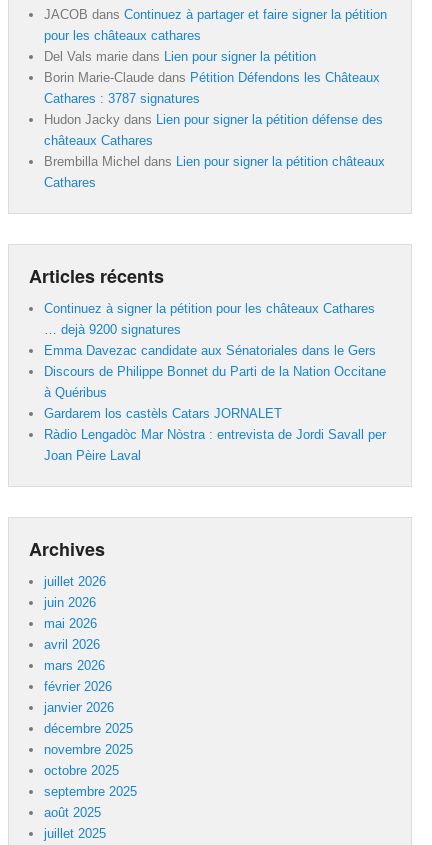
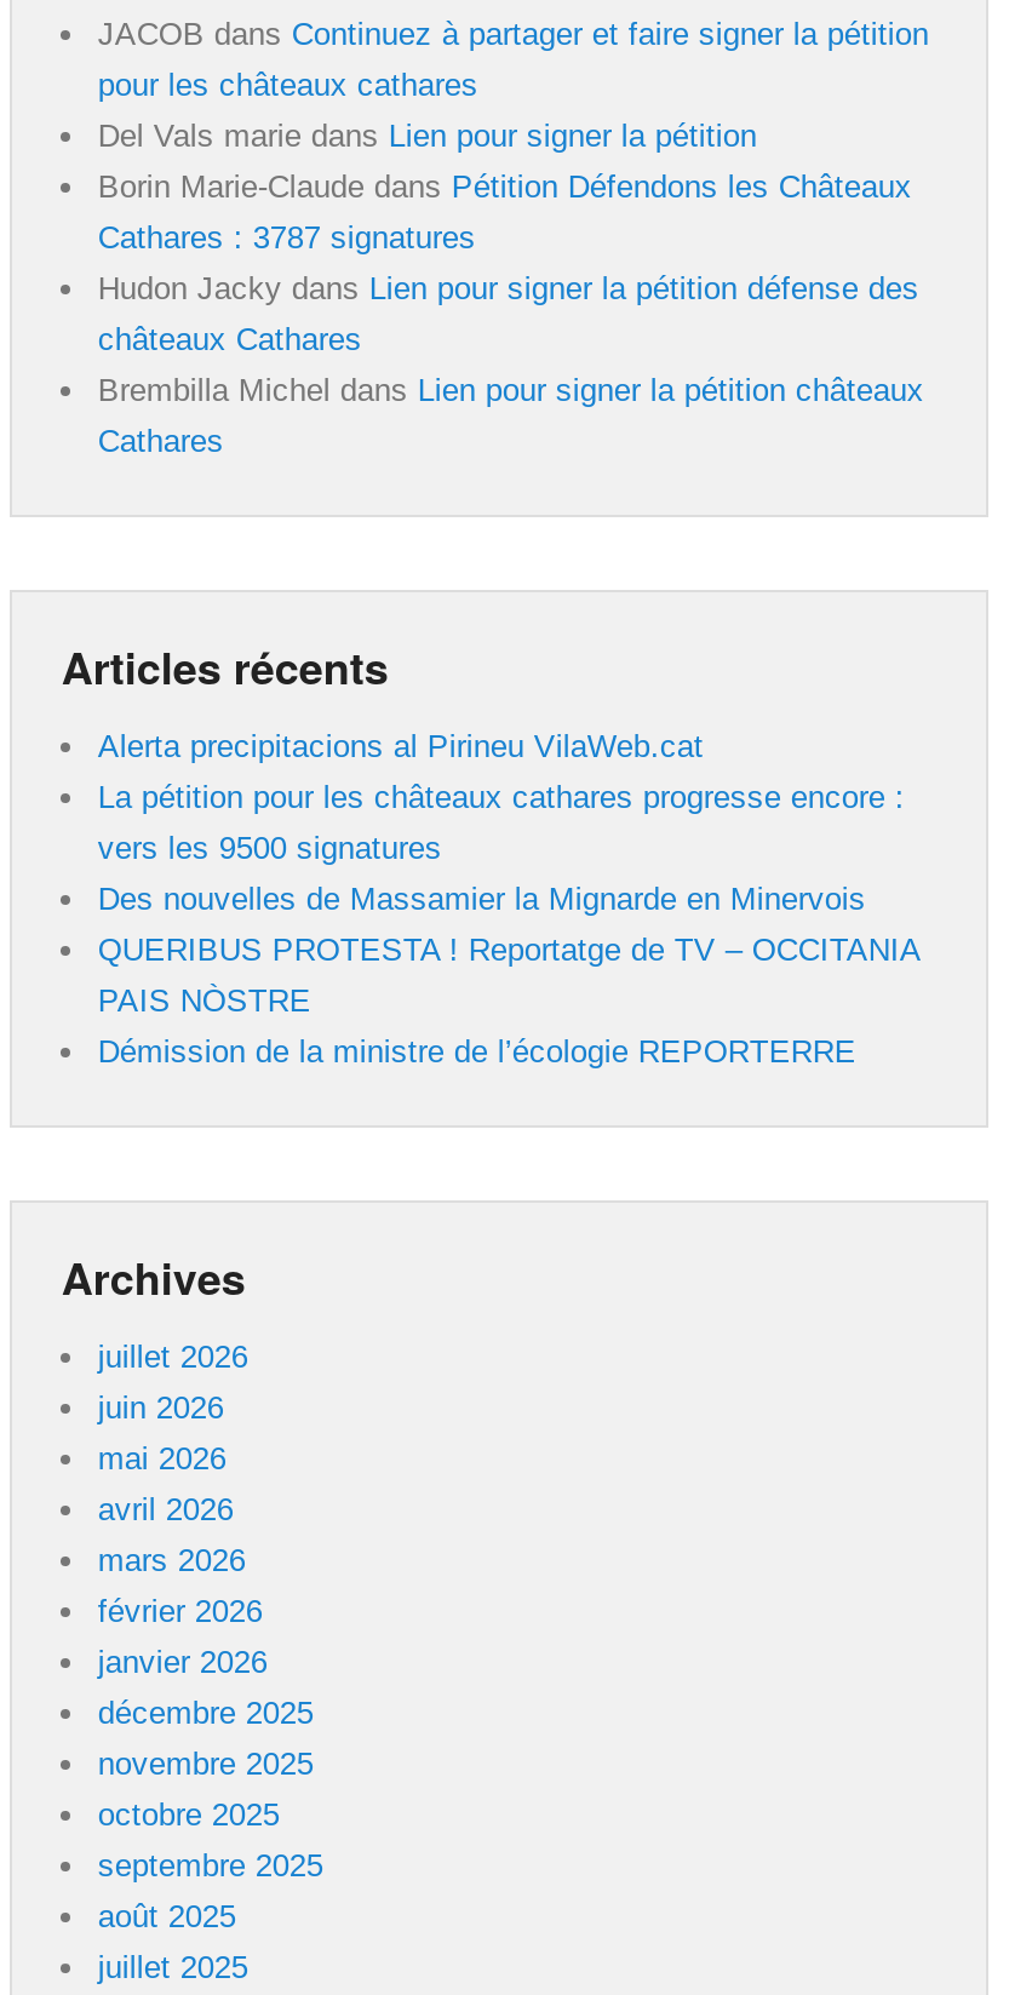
[44,301,386,463] Continuez à signer la pétition pour les châteaux Cathares | … dejà 9200 signatures | Emma Davezac candidate aux Sénatoriales dans le Gers | Discours de Philippe Bonnet du Parti de la Nation Occitane | à Quéribus | Gardarem los castèls Catars JORNALET | Ràdio Lengadòc Mar Nòstra : entrevista de Jordi Savall per | Joan Pèire Laval -> [98,727,919,1069] Alerta precipitacions al Pirineu VilaWeb.cat | La pétition pour les châteaux cathares progresse encore : | vers les 9500 signatures | Des nouvelles de Massamier la Mignarde en Minervois | QUERIBUS PROTESTA ! Reportatge de TV – OCCITANIA | PAIS NÒSTRE | Démission de la ministre de l’écologie REPORTERRE

